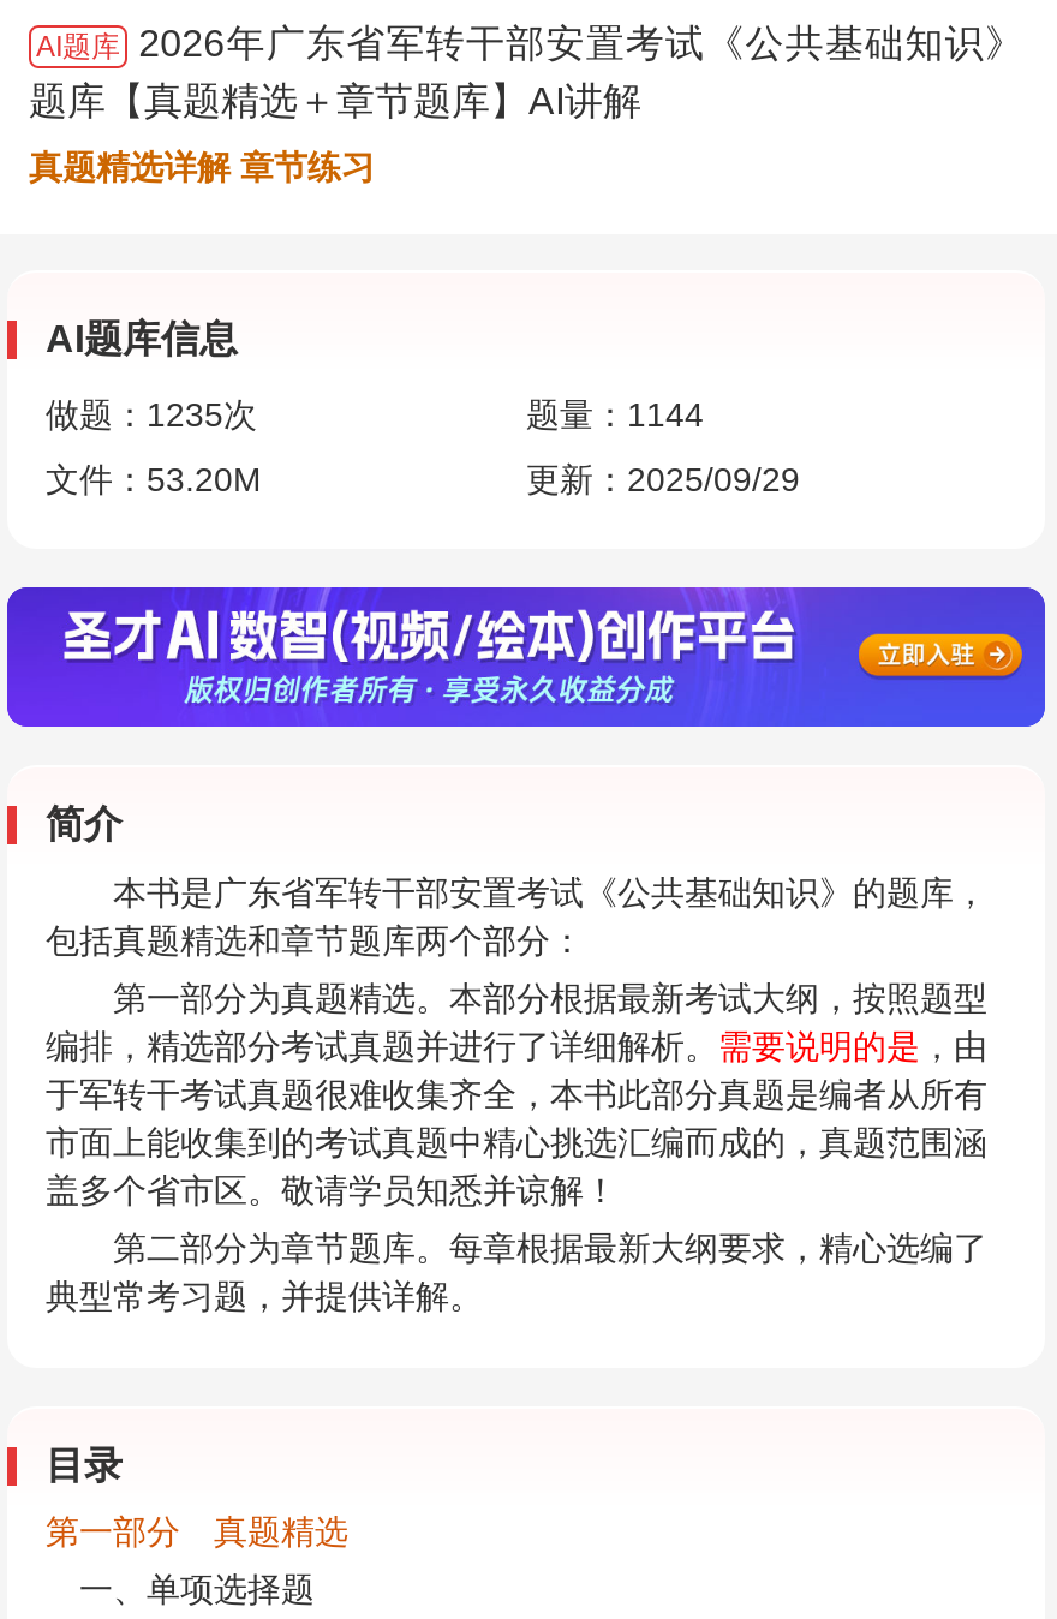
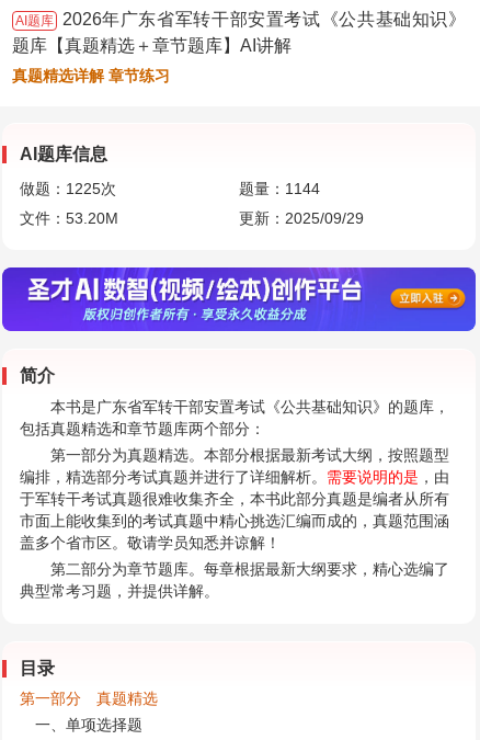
[46,395,257,434] 做题：1235次 -> [20,180,116,197] 做题：1225次

